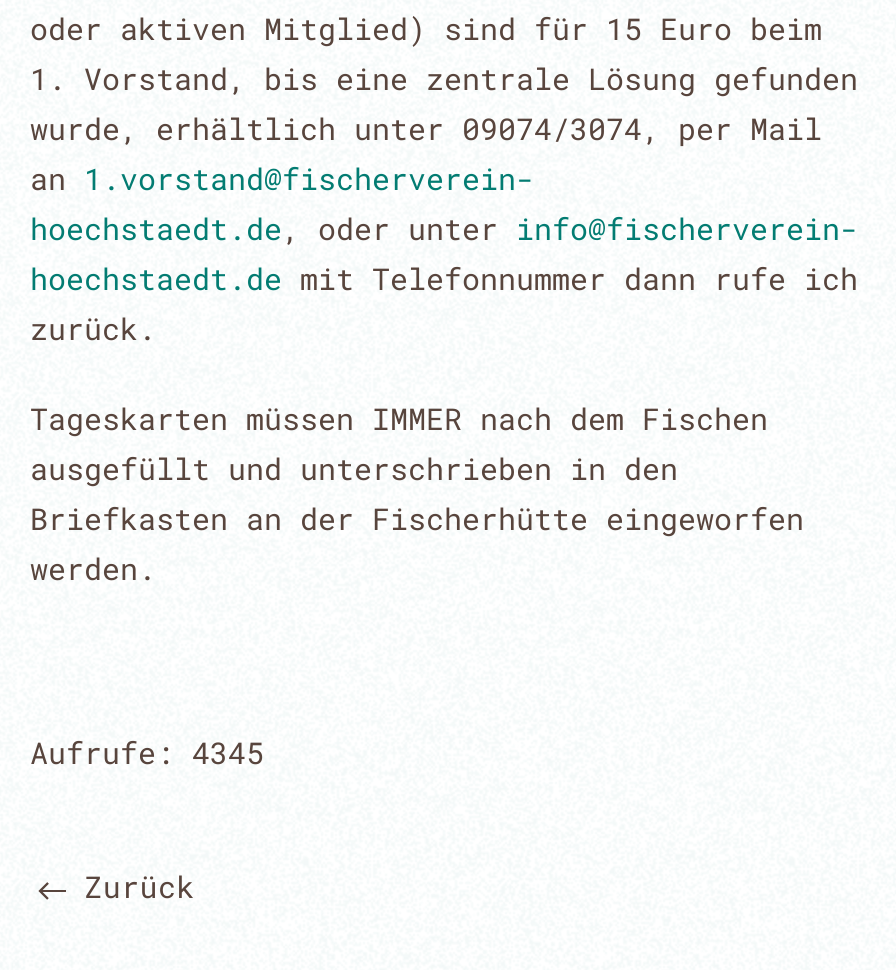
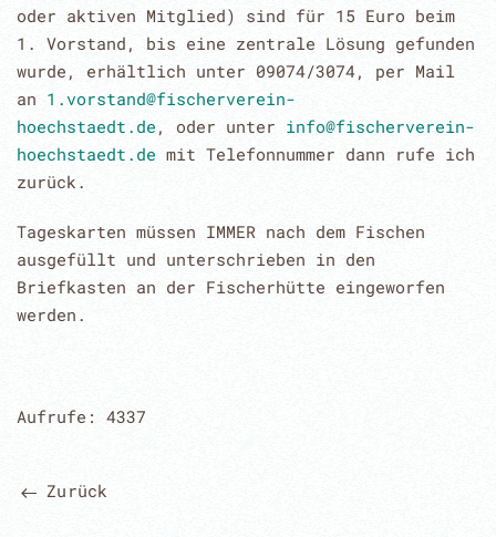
[30,732,264,772] Aufrufe: 4345 -> [17,405,146,427] Aufrufe: 4337

